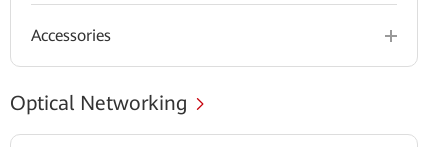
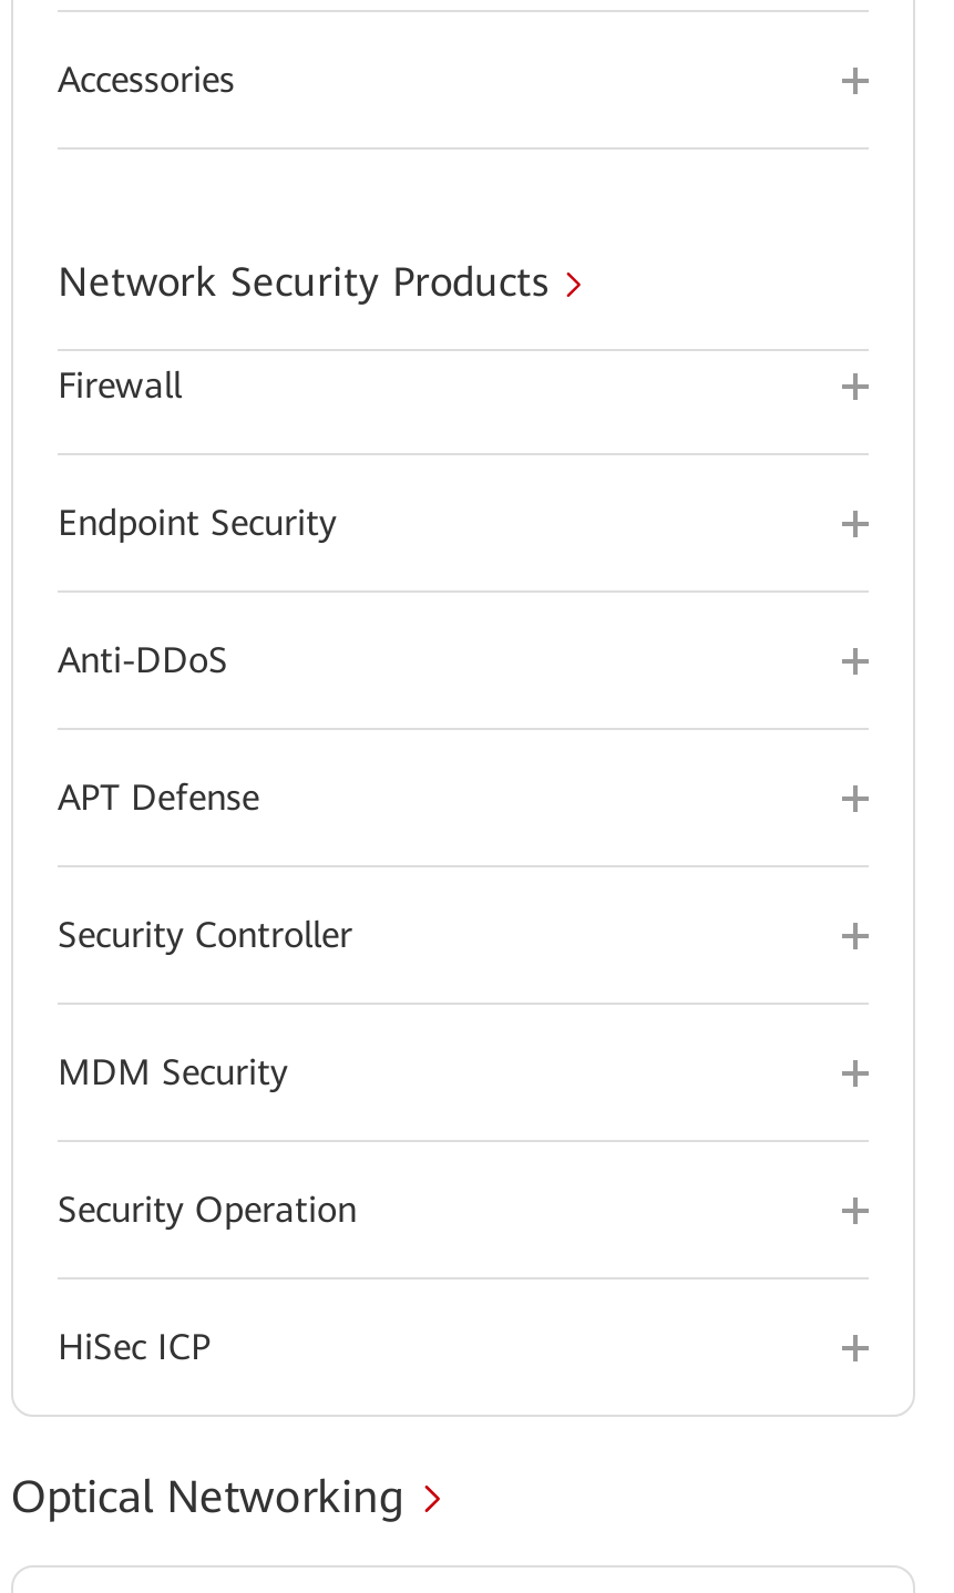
none -> [58,258,550,1368] Network Security Products | Firewall | Endpoint Security | Anti-DDoS | APT Defense | Security Controller | MDM Security | Security Operation | HiSec ICP

